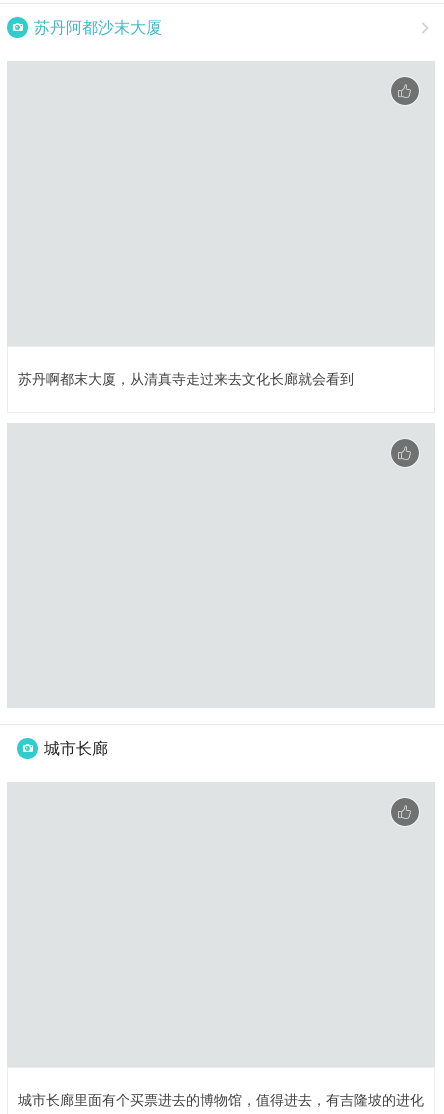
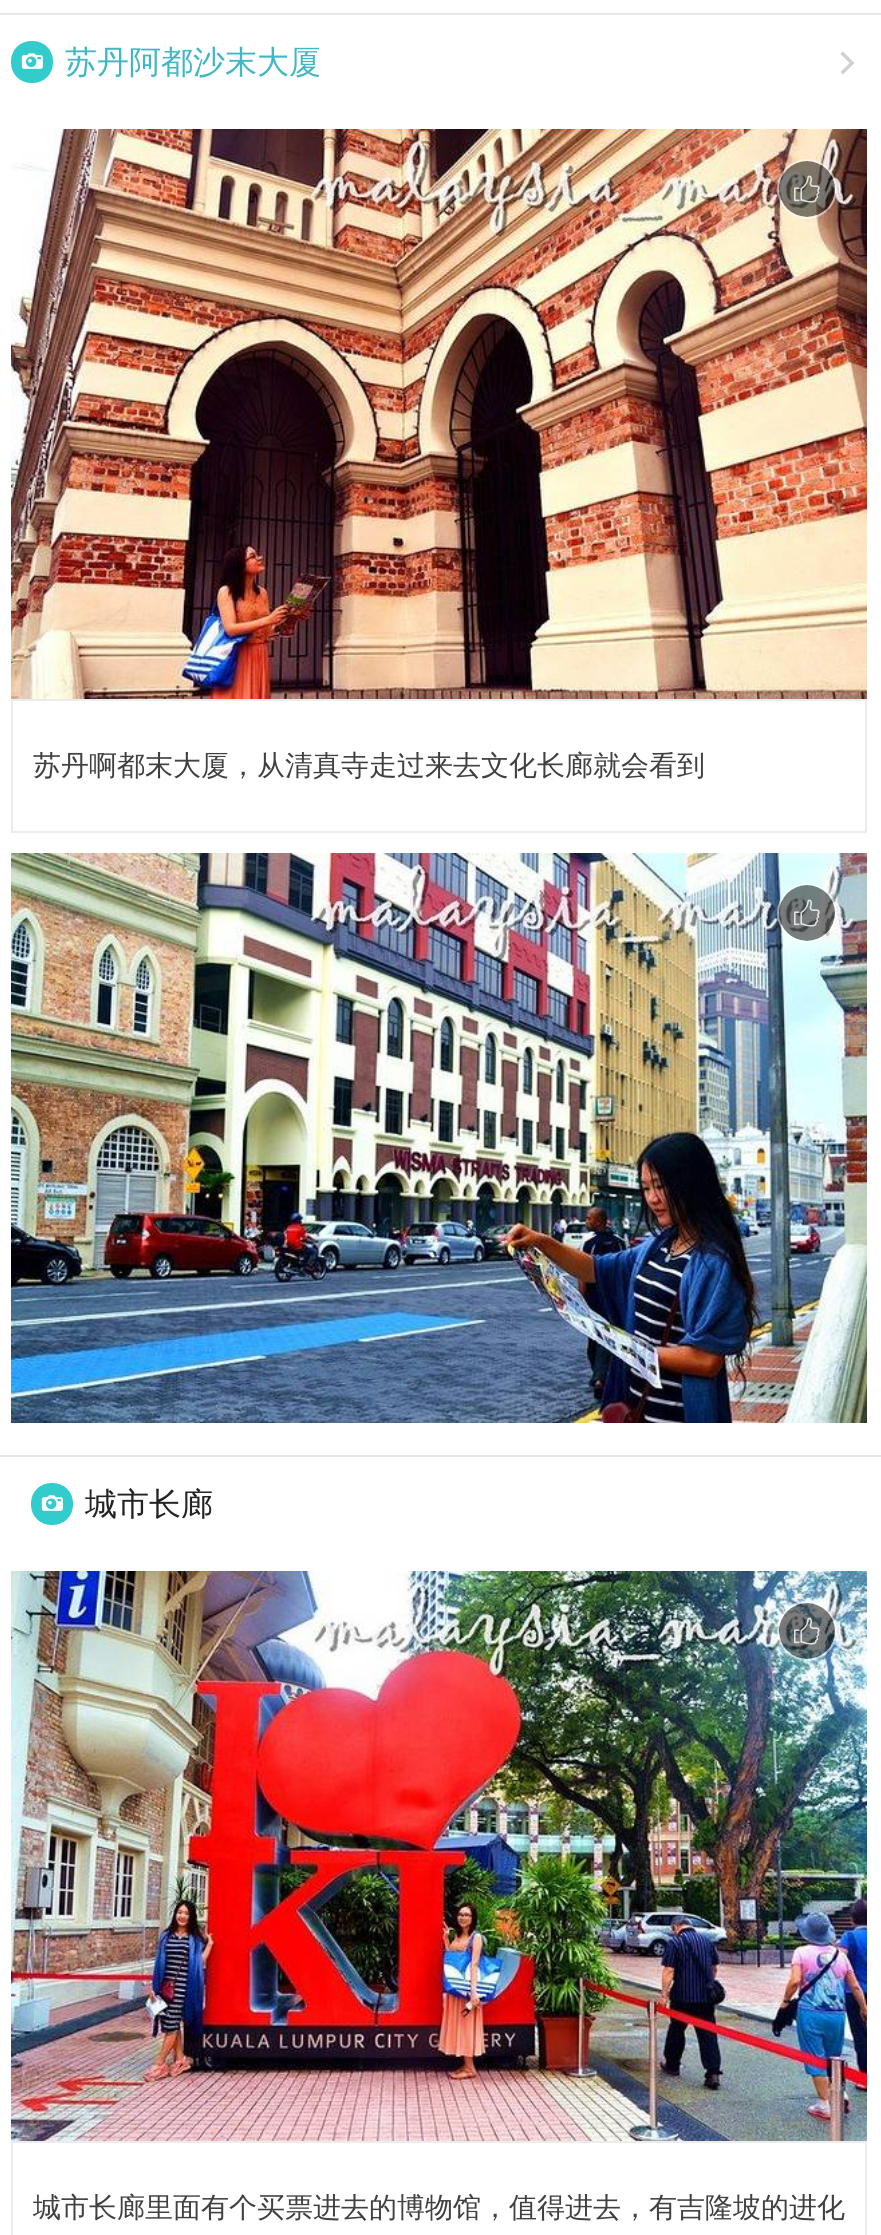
none -> [9,127,869,701] [image]
none -> [9,851,869,1425] [image]
none -> [9,1569,869,2143] [image]

